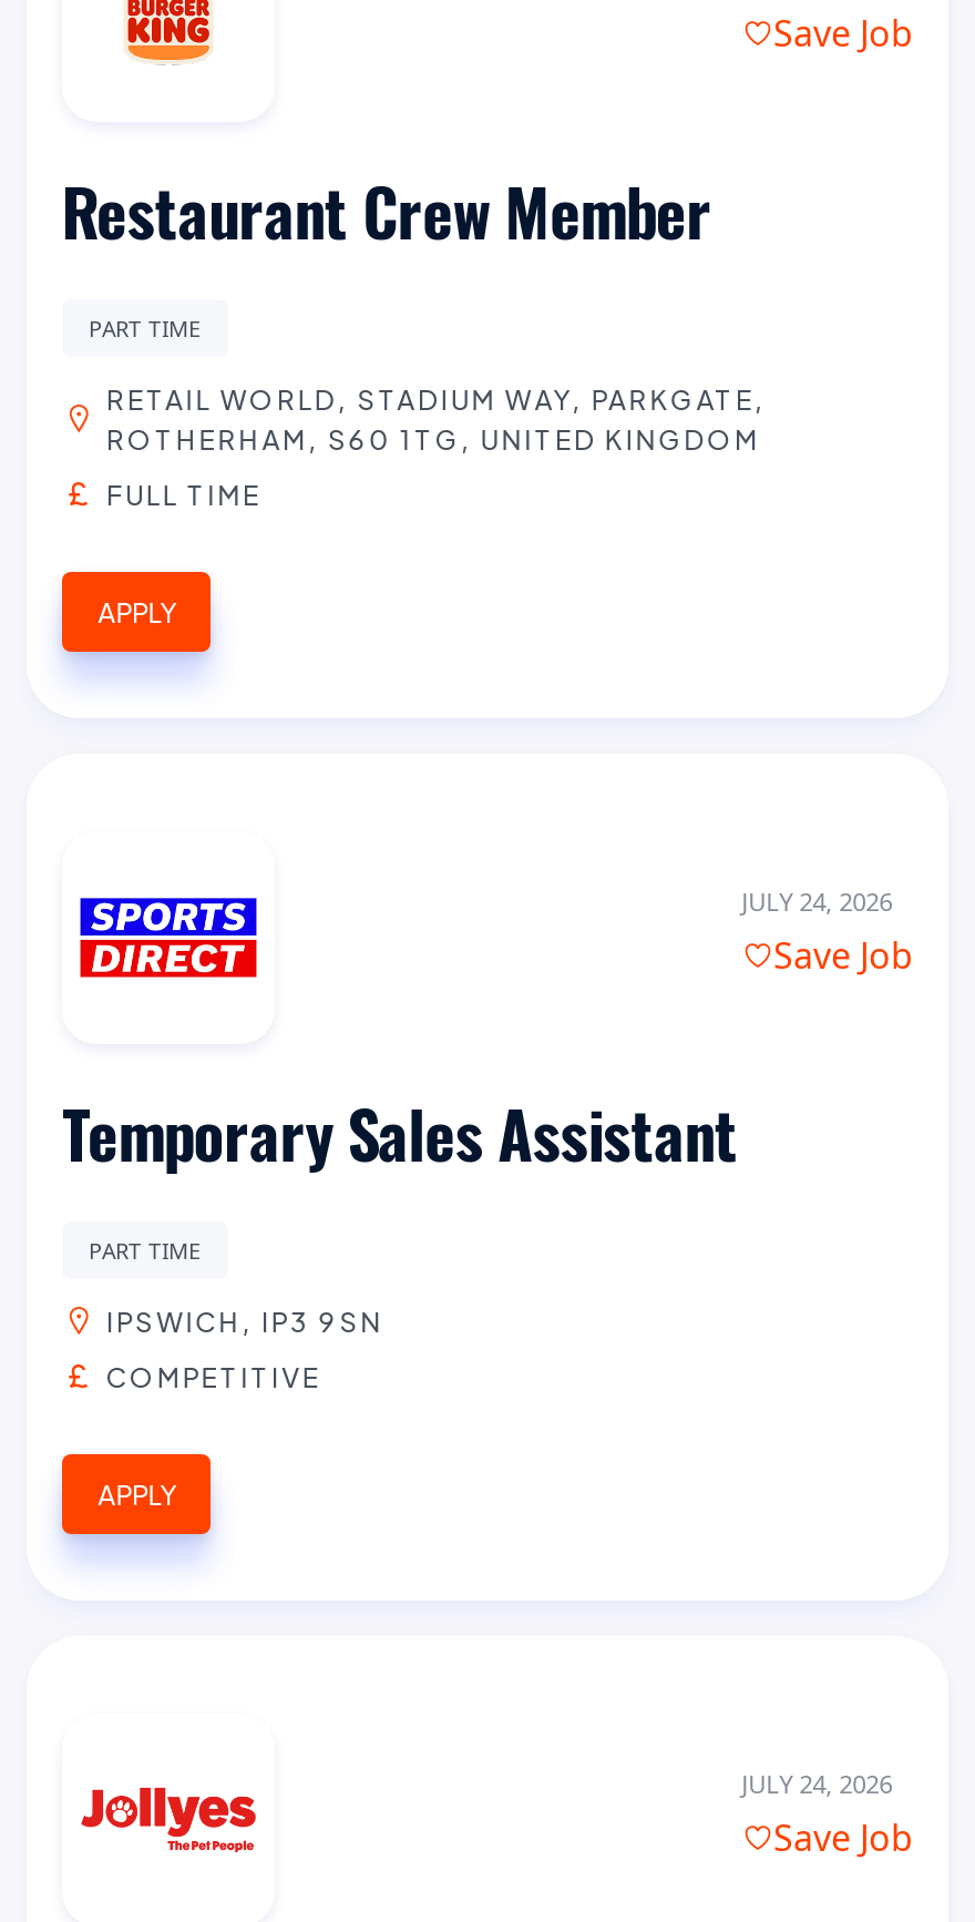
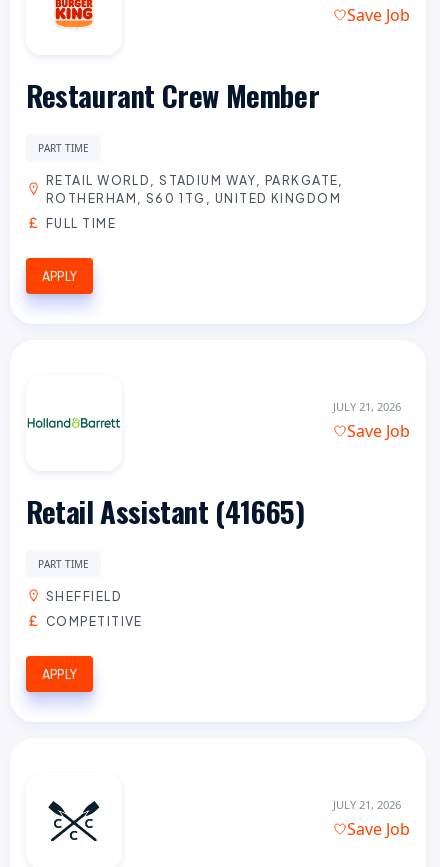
[66,896,268,980] [image] -> [27,405,121,441] [image]
[741,885,892,918] JULY 24, 2026 -> [333,399,401,414] JULY 21, 2026
[62,1086,738,1179] Temporary Sales Assistant -> [26,490,304,532] Retail Assistant (41665)
[106,1303,383,1339] IPSWICH, IP3 9SN -> [46,588,122,604] SHEFFIELD
[80,1778,257,1864] [image] -> [35,800,113,842] [image]
[741,1767,892,1801] JULY 24, 2026 -> [333,797,401,812] JULY 21, 2026

